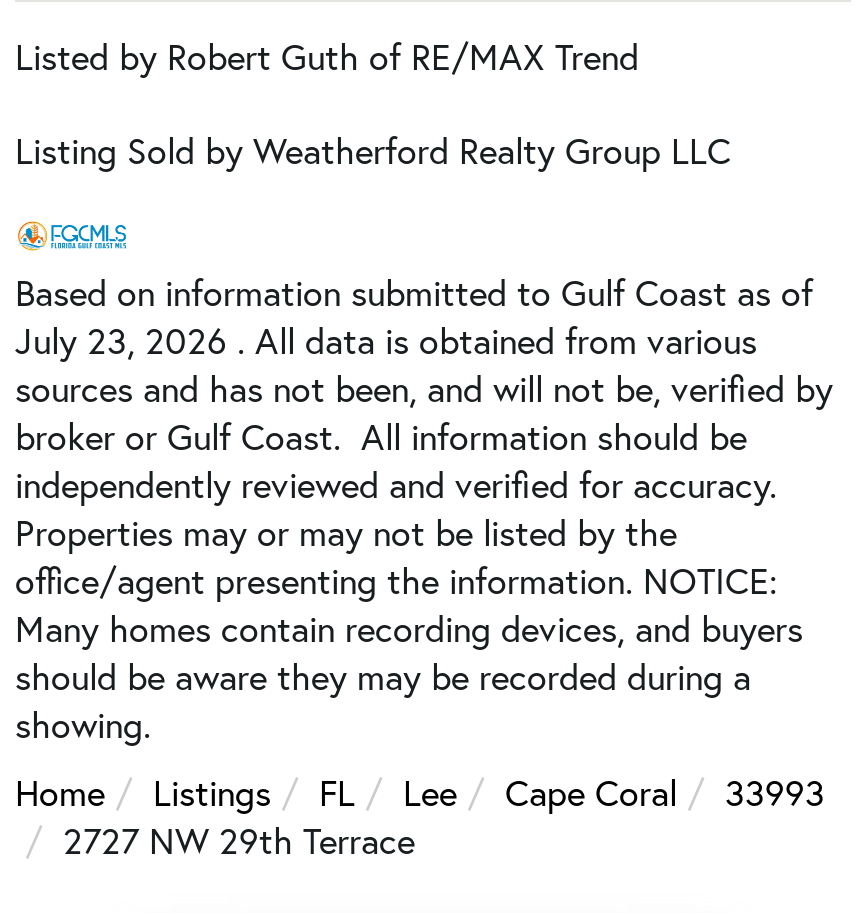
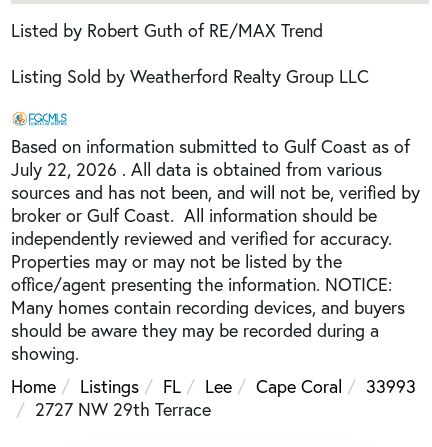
[15,316,757,364] July 23, 2026 . All data is obtained from various -> [11,158,382,181] July 22, 2026 . All data is obtained from various

